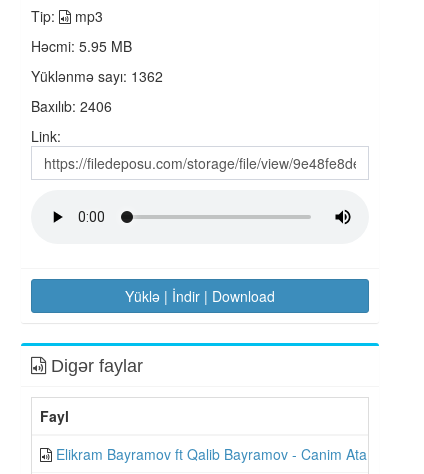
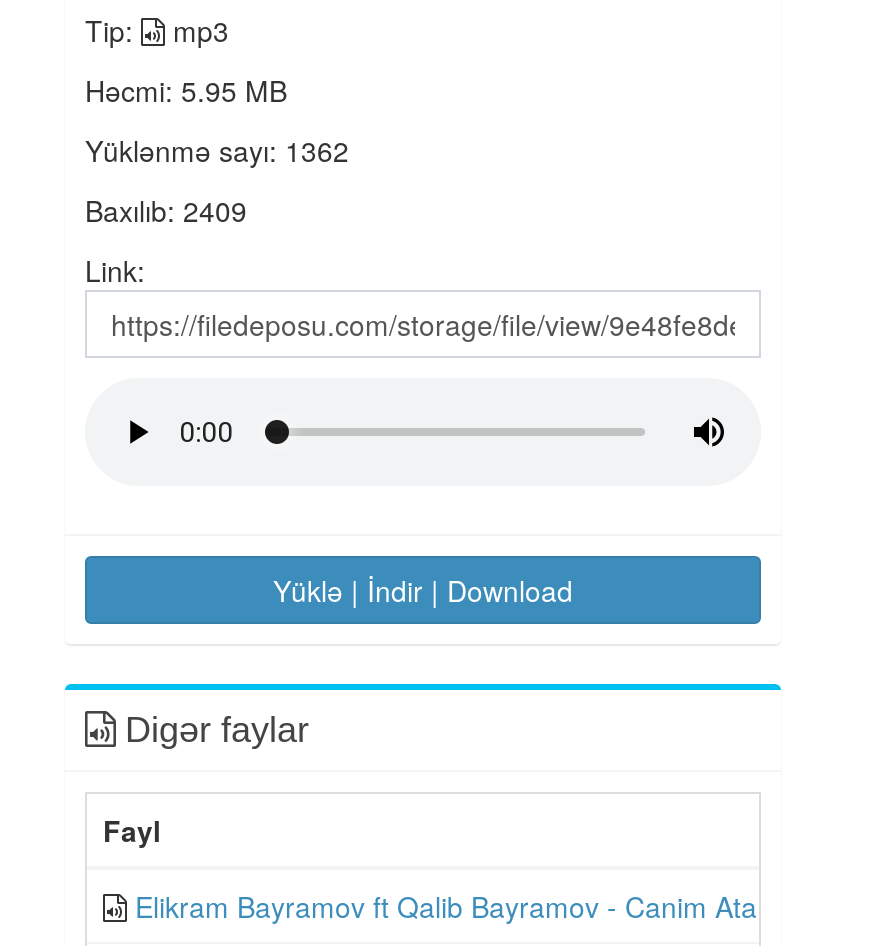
[31,96,112,116] Baxılıb: 2406 -> [85,190,247,230] Baxılıb: 2409

